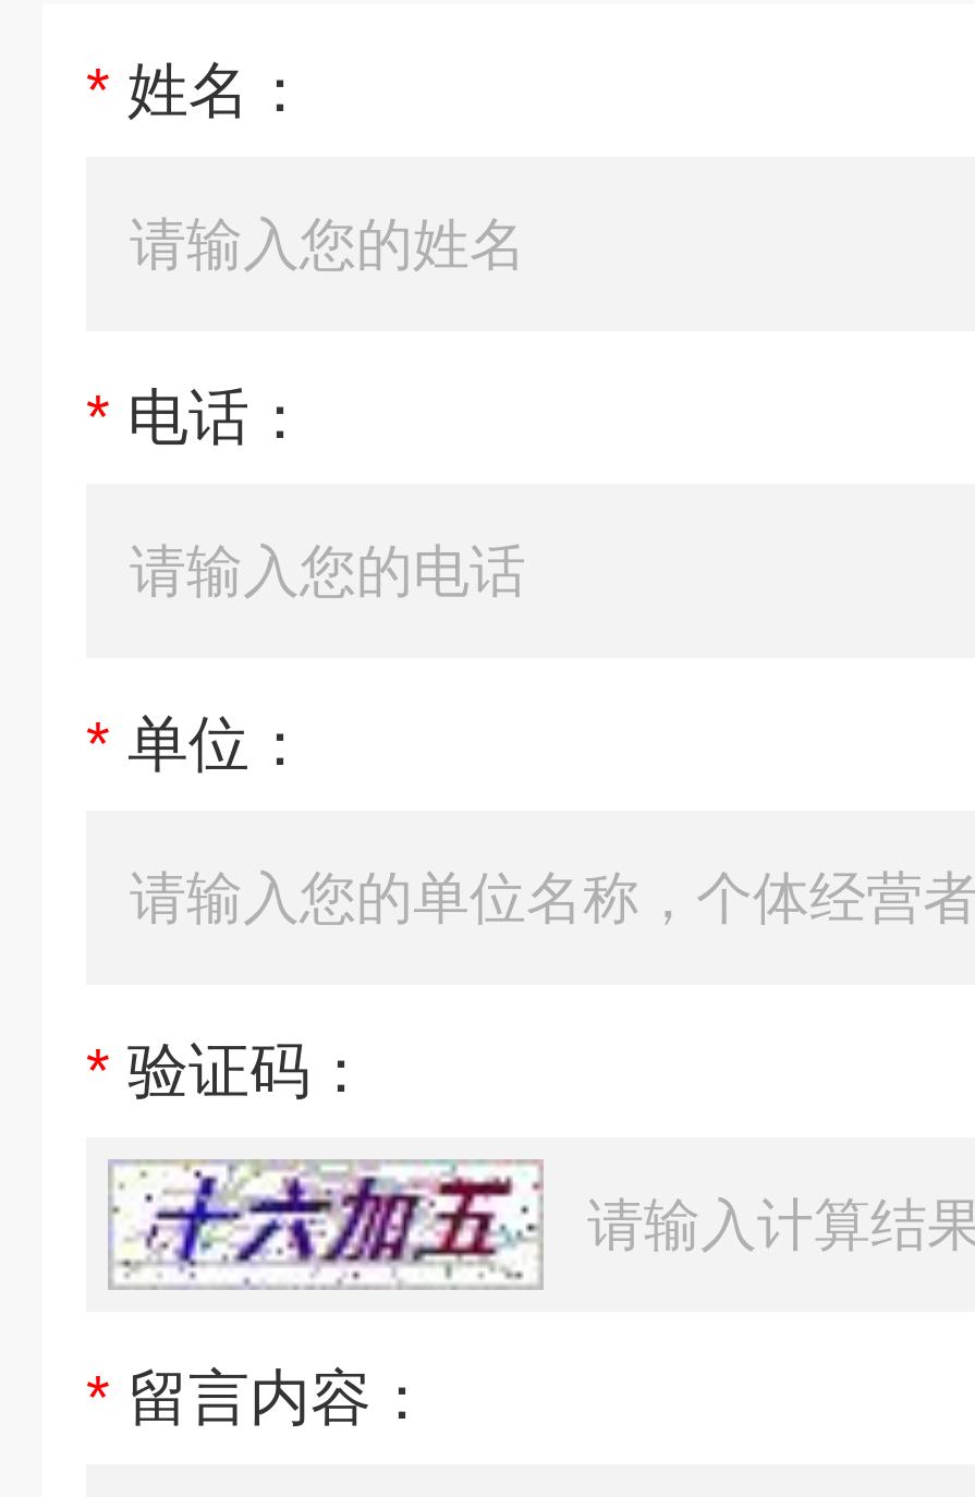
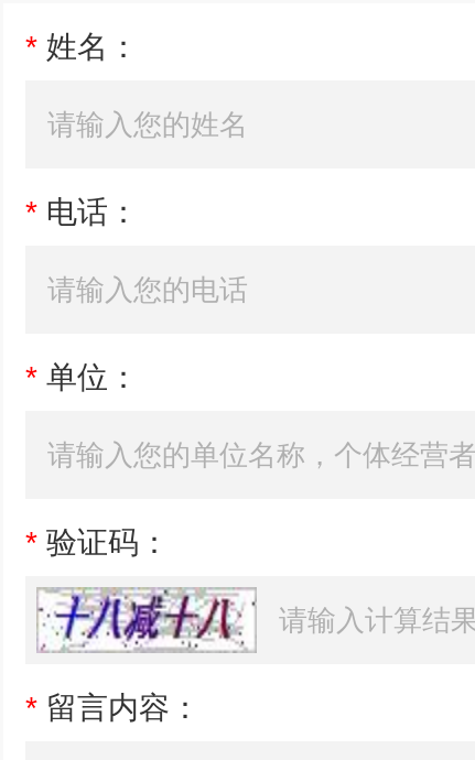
[108,1159,541,1286] [image] -> [36,587,256,652] [image]

